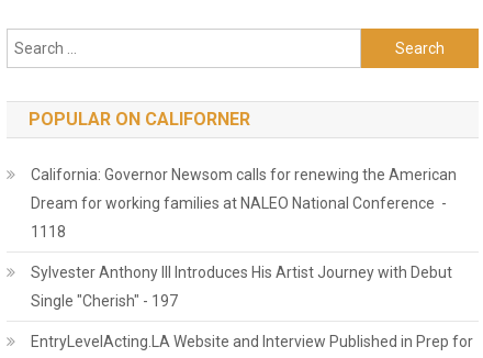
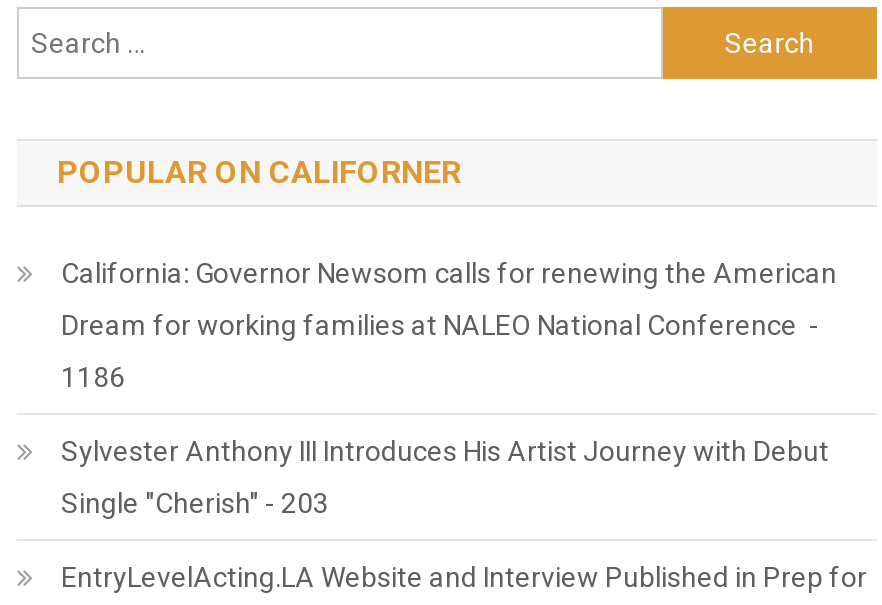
[31,223,66,240] 1118 -> [61,361,125,393] 1186
[31,292,178,310] Single "Cherish" - 197 -> [61,487,329,519] Single "Cherish" - 203

